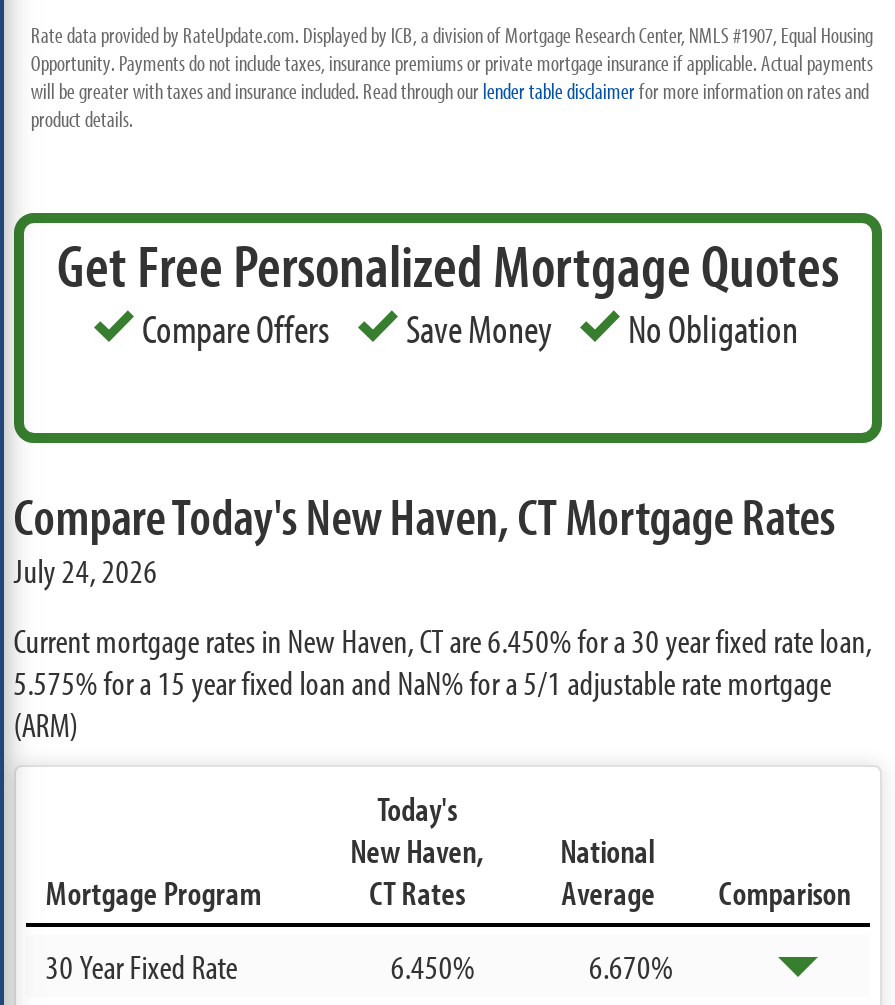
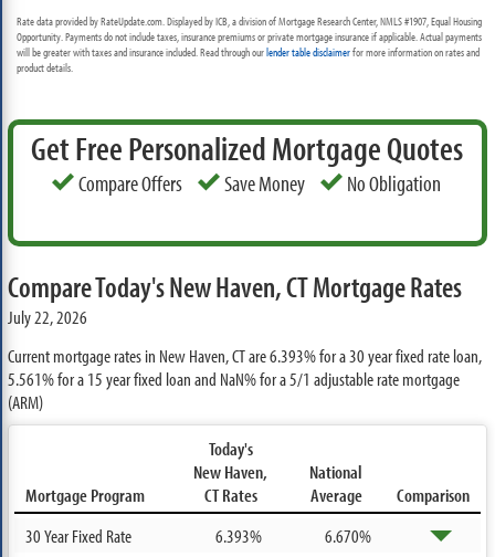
[13,549,157,591] July 24, 2026 -> [7,305,87,328] July 22, 2026
[13,619,871,661] Current mortgage rates in New Haven, CT are6.450%for a 30 year fixed rate loan, -> [7,344,481,367] Current mortgage rates in New Haven, CT are6.393%for a 30 year fixed rate loan,
[13,661,831,703] 5.575%for a 15 year fixed loan and NaN%for a 5/1 adjustable rate mortgage -> [7,367,459,390] 5.561%for a 15 year fixed loan and NaN%for a 5/1 adjustable rate mortgage
[391,945,475,987] 6.450% -> [216,524,262,547] 6.393%

